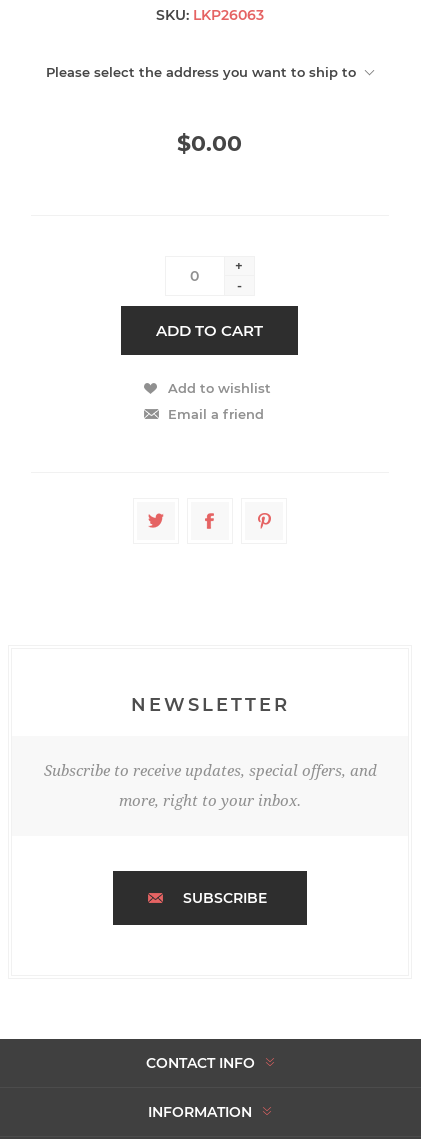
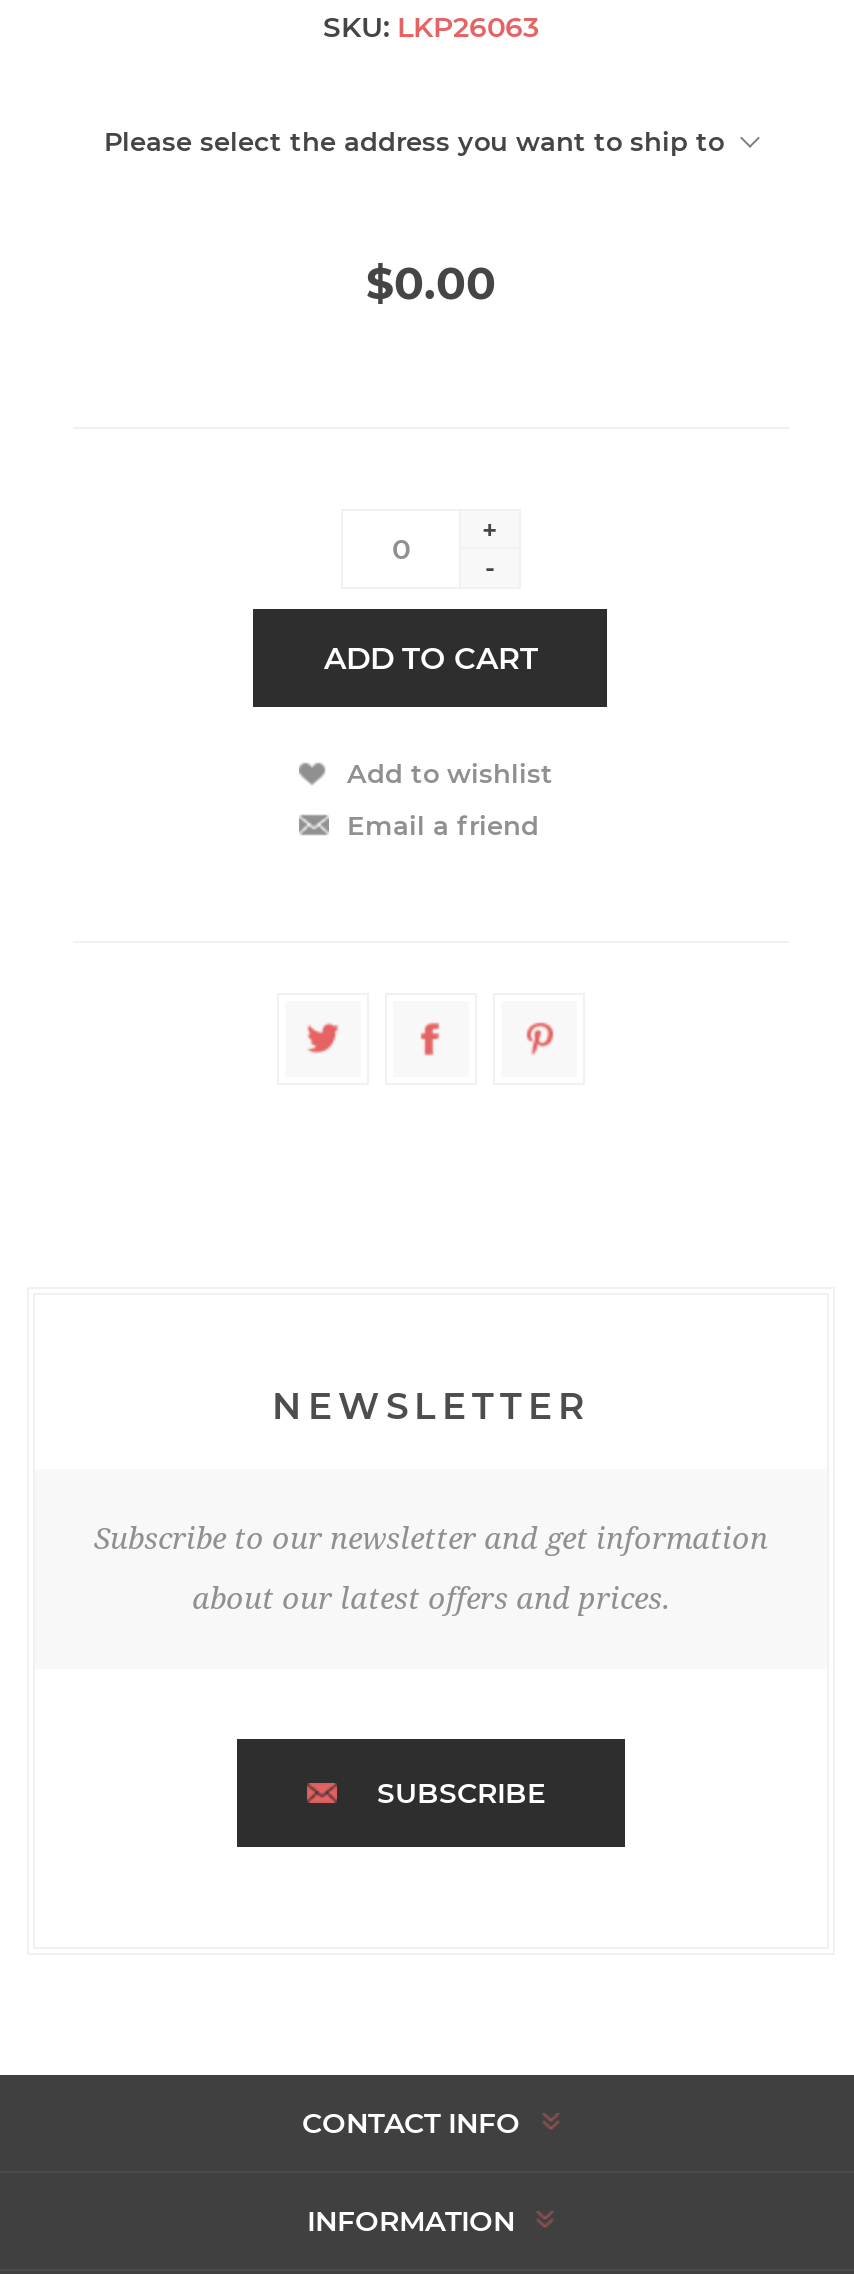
[43,762,376,780] Subscribe to receive updates, special offers, and -> [94,1521,768,1557] Subscribe to our newsletter and get information
[119,792,301,810] more, right to your inbox. -> [192,1581,670,1617] about our latest offers and prices.

